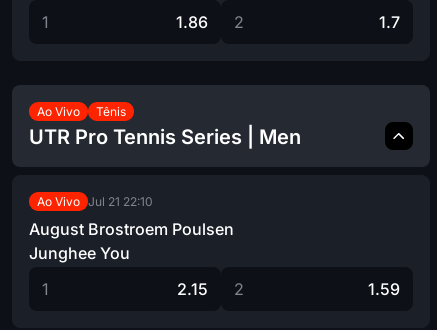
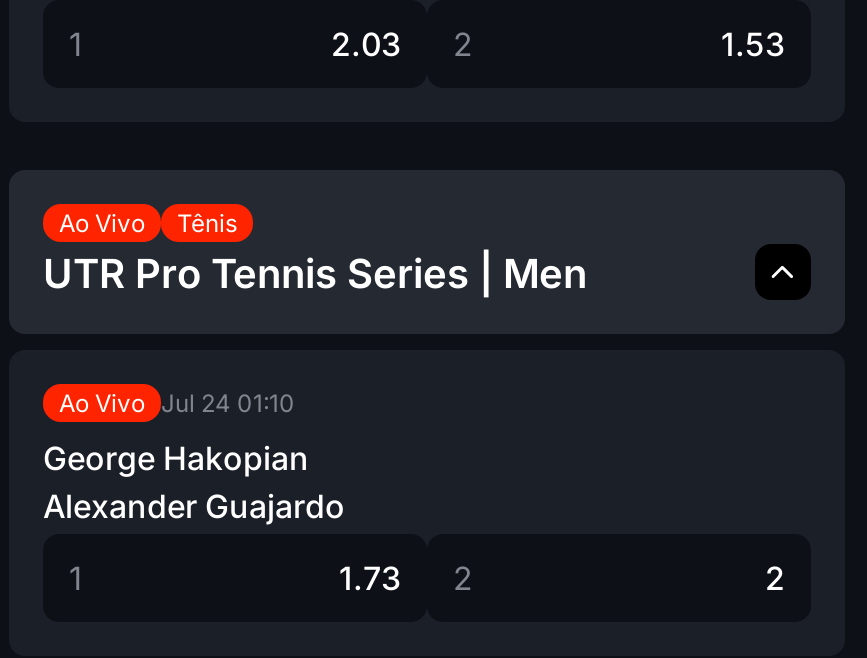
[176,12,244,32] 1.86 2 -> [331,24,473,64] 2.03 2
[379,12,400,32] 1.7 -> [721,24,785,64] 1.53
[37,193,153,209] Ao Vivo Jul 21 22:10 -> [59,387,295,418] Ao Vivo Jul 24 01:10
[29,219,234,263] August Brostroem Poulsen | Junghee You -> [43,438,345,526] George Hakopian | Alexander Guajardo
[177,279,244,299] 2.15 2 -> [339,558,473,598] 1.73 2
[368,279,400,299] 1.59 -> [765,558,785,598] 2

